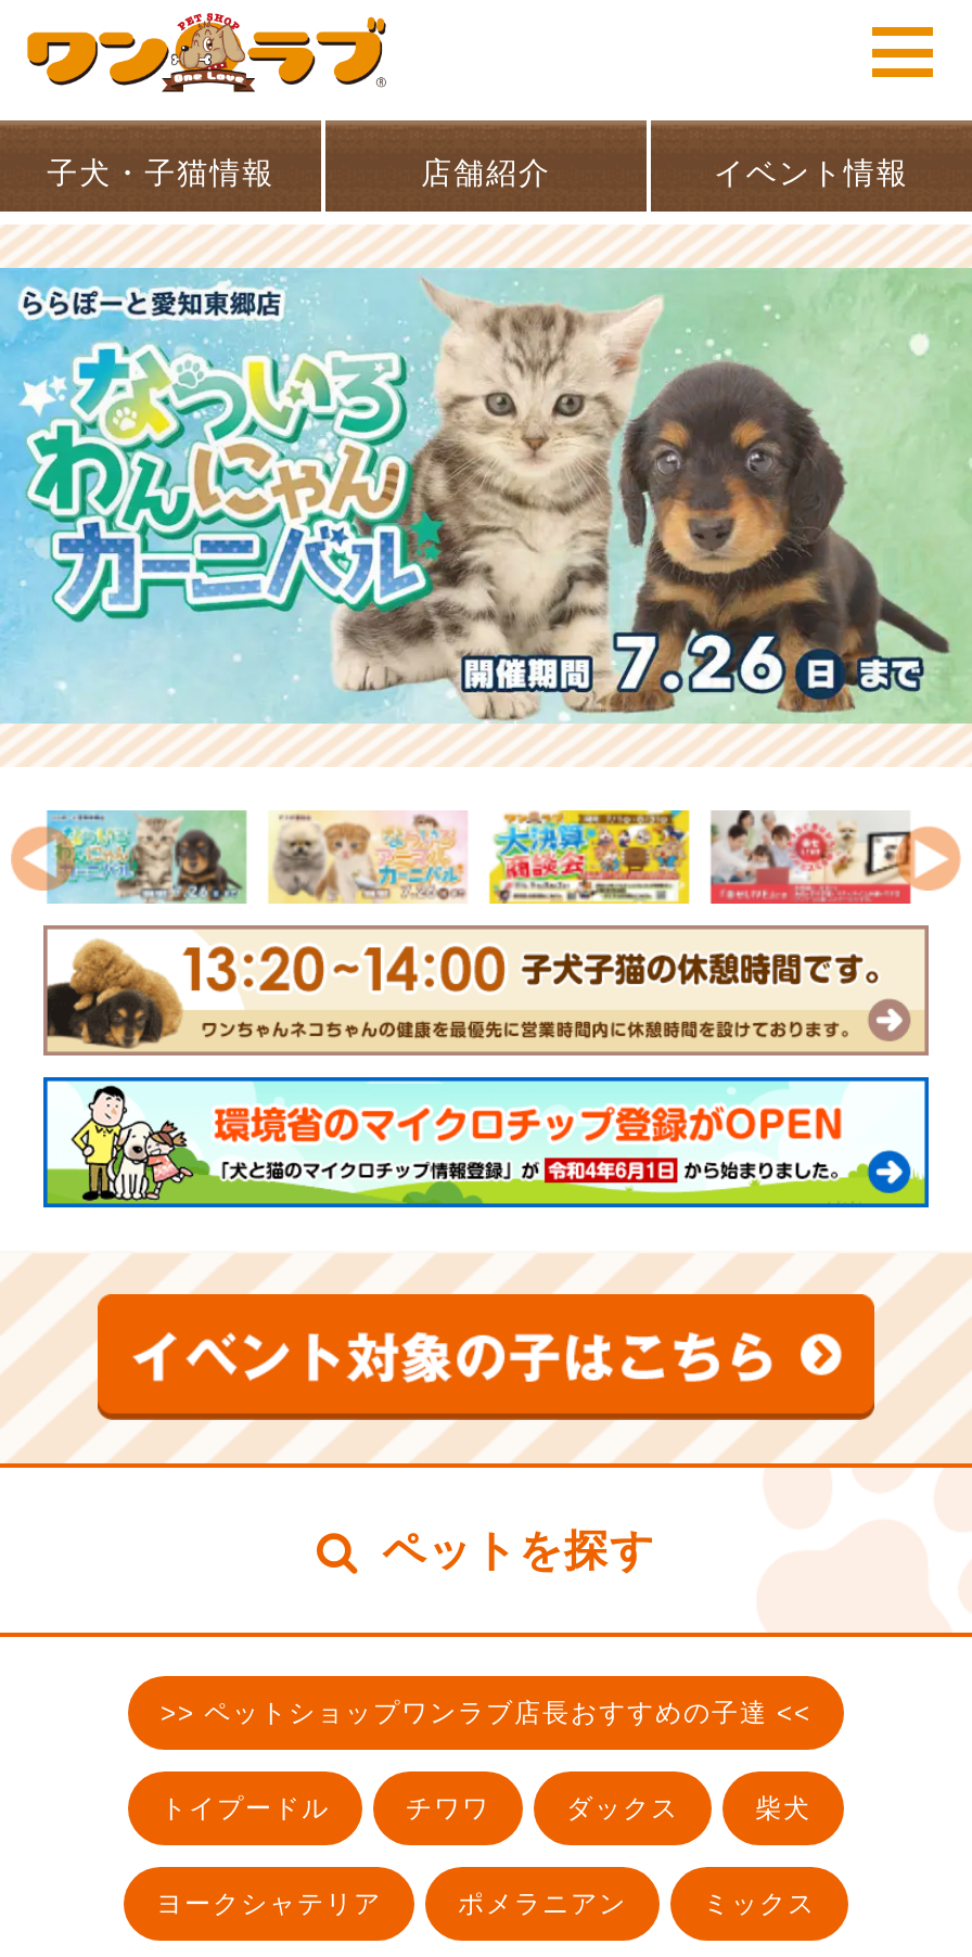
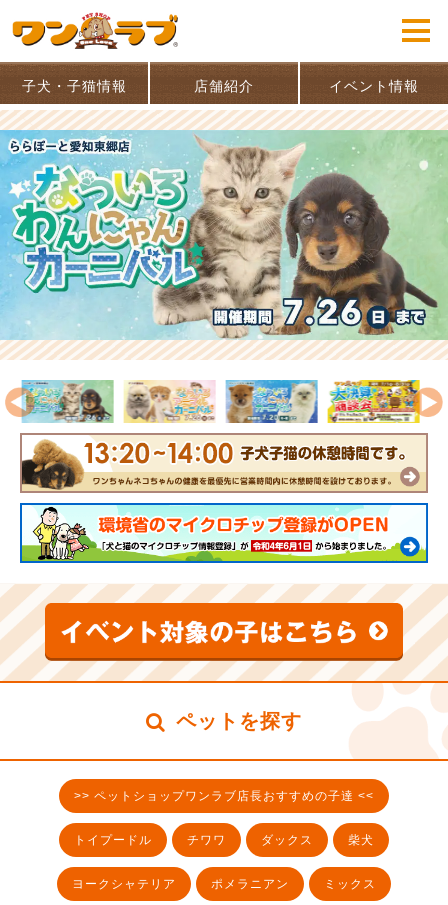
[488,808,692,906] [image] -> [225,379,319,424] [image]
[709,808,913,906] [image] -> [327,379,421,424] [image]

